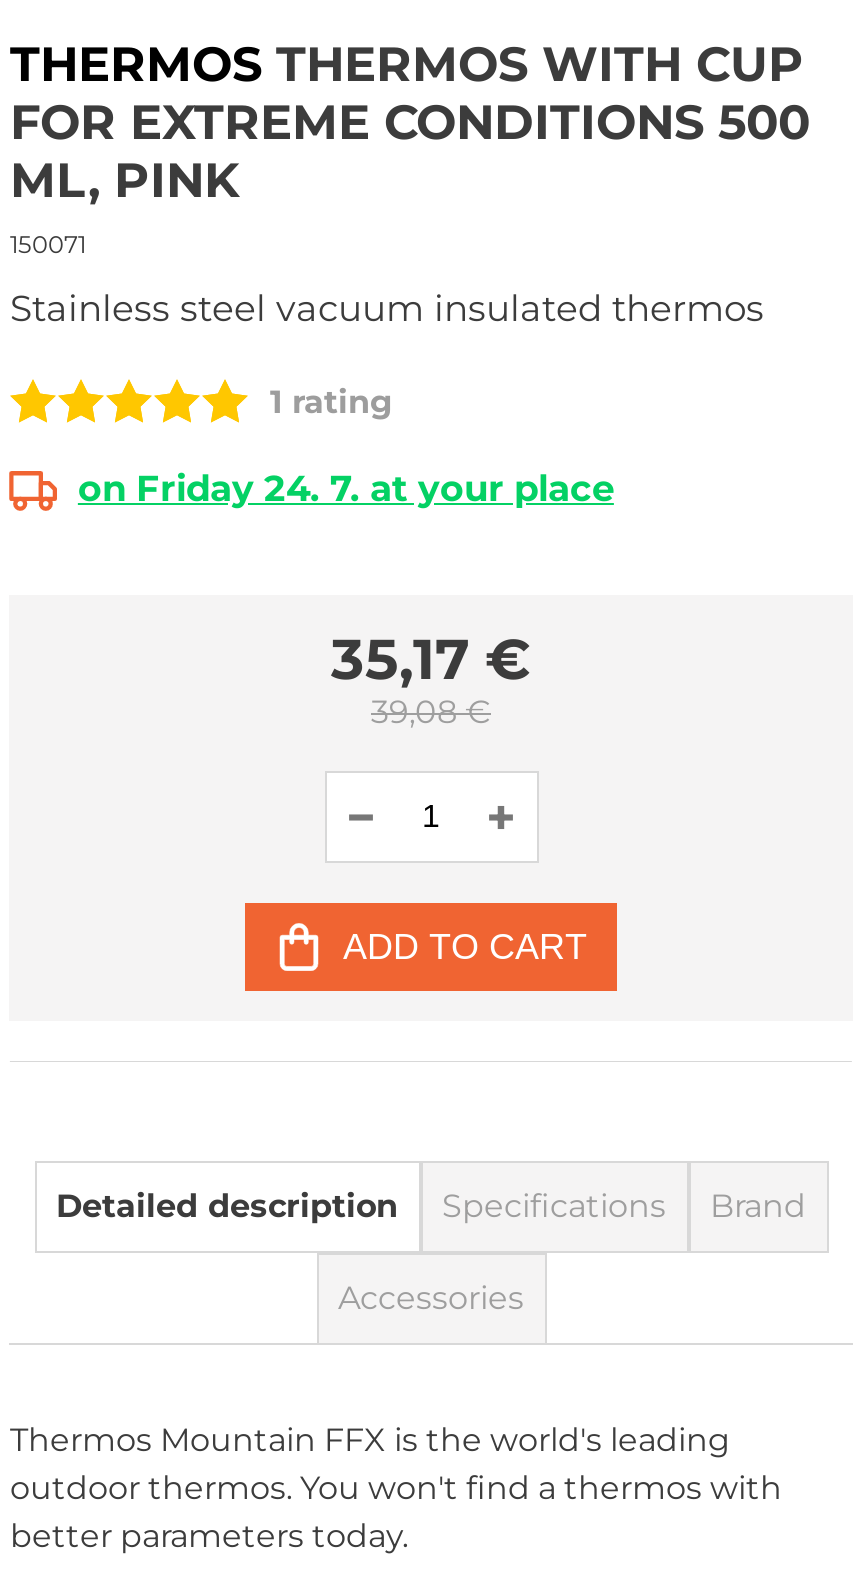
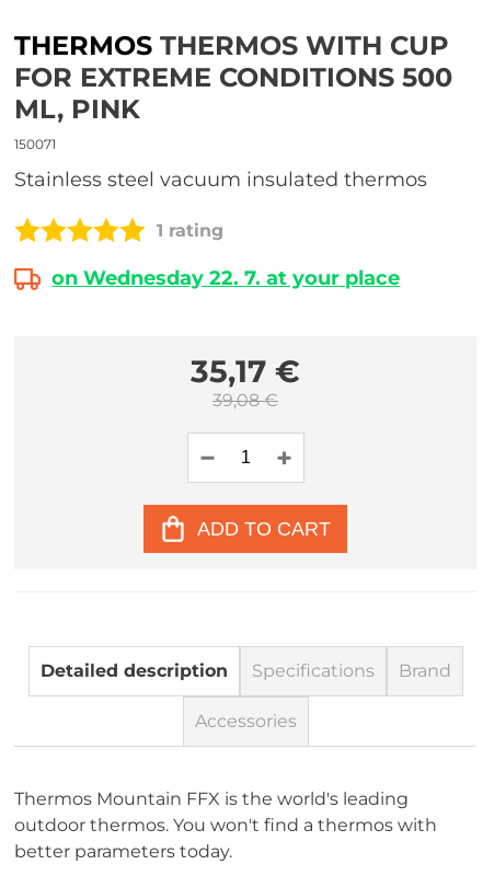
[78,467,614,511] on Friday 24. 7. at your place -> [52,266,400,290] on Wednesday 22. 7. at your place

